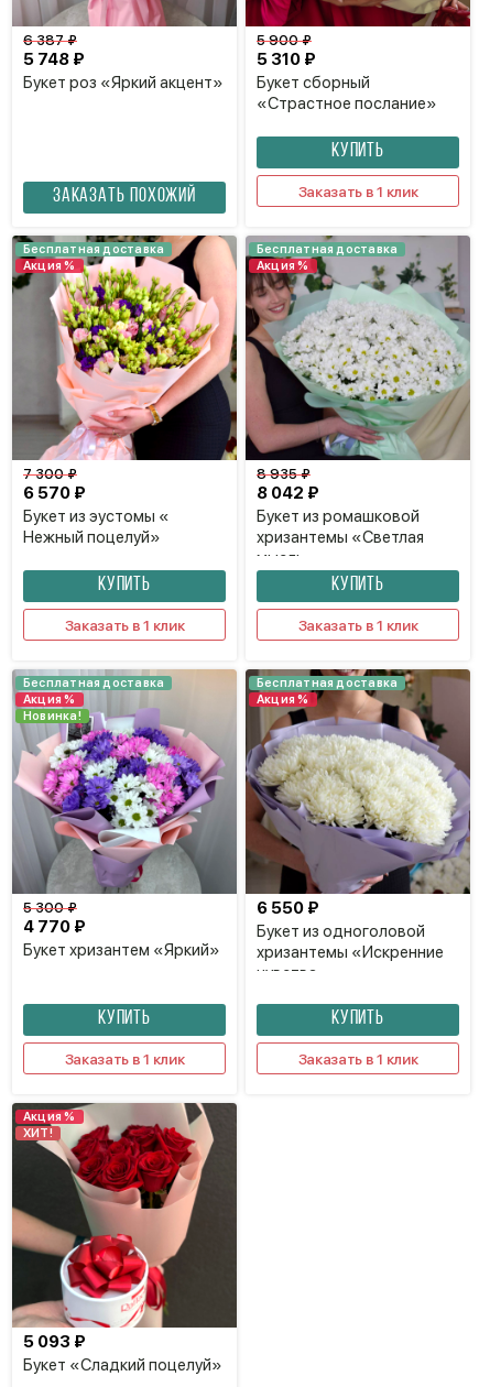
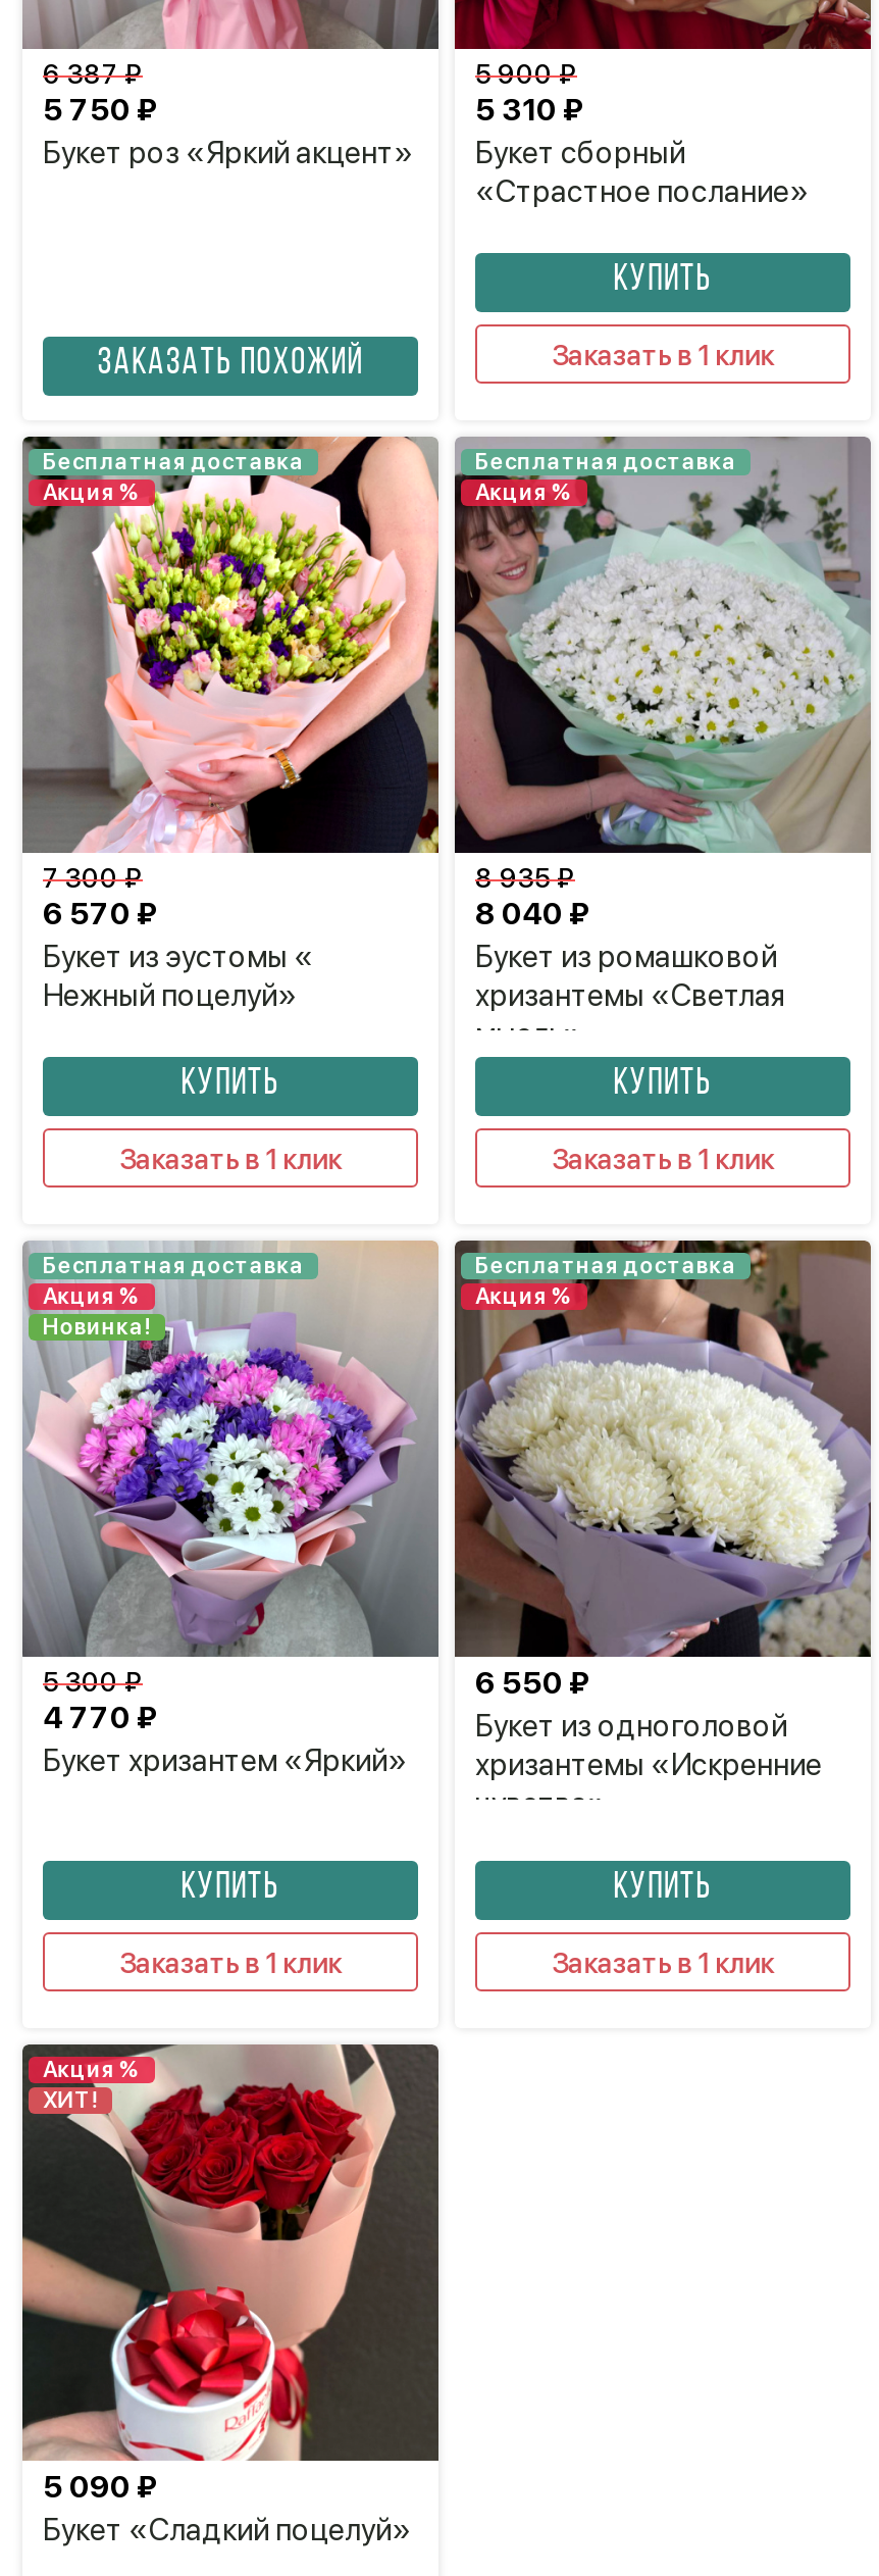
[23,49,85,69] 5 748 ₽ -> [43,91,159,128] 5 750 ₽
[257,483,319,503] 8 042 ₽ -> [475,895,591,932] 8 040 ₽
[23,1332,86,1352] 5 093 ₽ -> [43,2468,159,2505] 5 090 ₽

